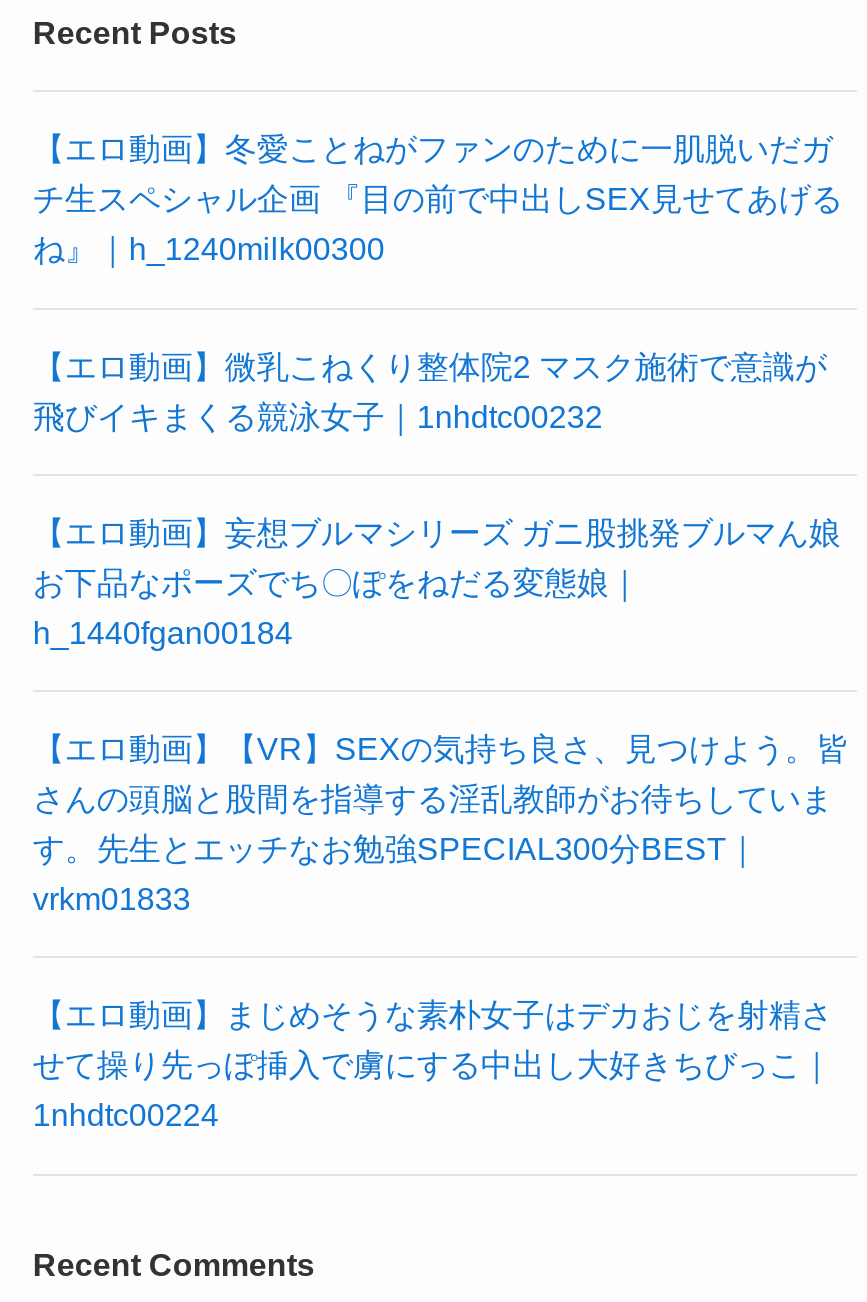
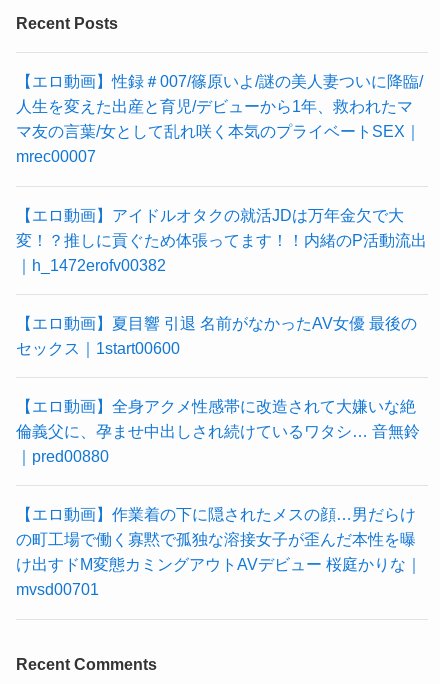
[33,131,843,267] 【エロ動画】冬愛ことねがファンのために一肌脱いだガ | チ生スペシャル企画 『目の前で中出しSEX見せてあげる | ね』｜h_1240milk00300 -> [16,72,423,165] 【エロ動画】性録＃007/篠原いよ/謎の美人妻ついに降臨/ | 人生を変えた出産と育児/デビューから1年、救われたマ | マ友の言葉/女として乱れ咲く本気のプライベートSEX｜ | mrec00007
[33,347,827,433] 【エロ動画】微乳こねくり整体院2 マスク施術で意識が | 飛びイキまくる競泳女子｜1nhdtc00232 -> [16,206,427,274] 【エロ動画】アイドルオタクの就活JDは万年金欠で大 | 変！？推しに貢ぐため体張ってます！！内緒のP活動流出 | ｜h_1472erofv00382
[33,514,841,650] 【エロ動画】妄想ブルマシリーズ ガニ股挑発ブルマん娘 | お下品なポーズでち〇ぽをねだる変態娘｜ | h_1440fgan00184 -> [16,314,417,357] 【エロ動画】夏目響 引退 名前がなかったAV女優 最後の | セックス｜1start00600
[33,730,849,916] 【エロ動画】【VR】SEXの気持ち良さ、見つけよう。皆 | さんの頭脳と股間を指導する淫乱教師がお待ちしていま | す。先生とエッチなお勉強SPECIAL300分BEST｜ | vrkm01833 -> [16,397,420,465] 【エロ動画】全身アクメ性感帯に改造されて大嫌いな絶 | 倫義父に、孕ませ中出しされ続けているワタシ… 音無鈴 | ｜pred00880
[33,997,833,1133] 【エロ動画】まじめそうな素朴女子はデカおじを射精さ | せて操り先っぽ挿入で虜にする中出し大好きちびっこ｜ | 1nhdtc00224 -> [16,505,422,598] 【エロ動画】作業着の下に隠されたメスの顔…男だらけ | の町工場で働く寡黙で孤独な溶接女子が歪んだ本性を曝 | け出すドM変態カミングアウトAVデビュー 桜庭かりな｜ | mvsd00701

